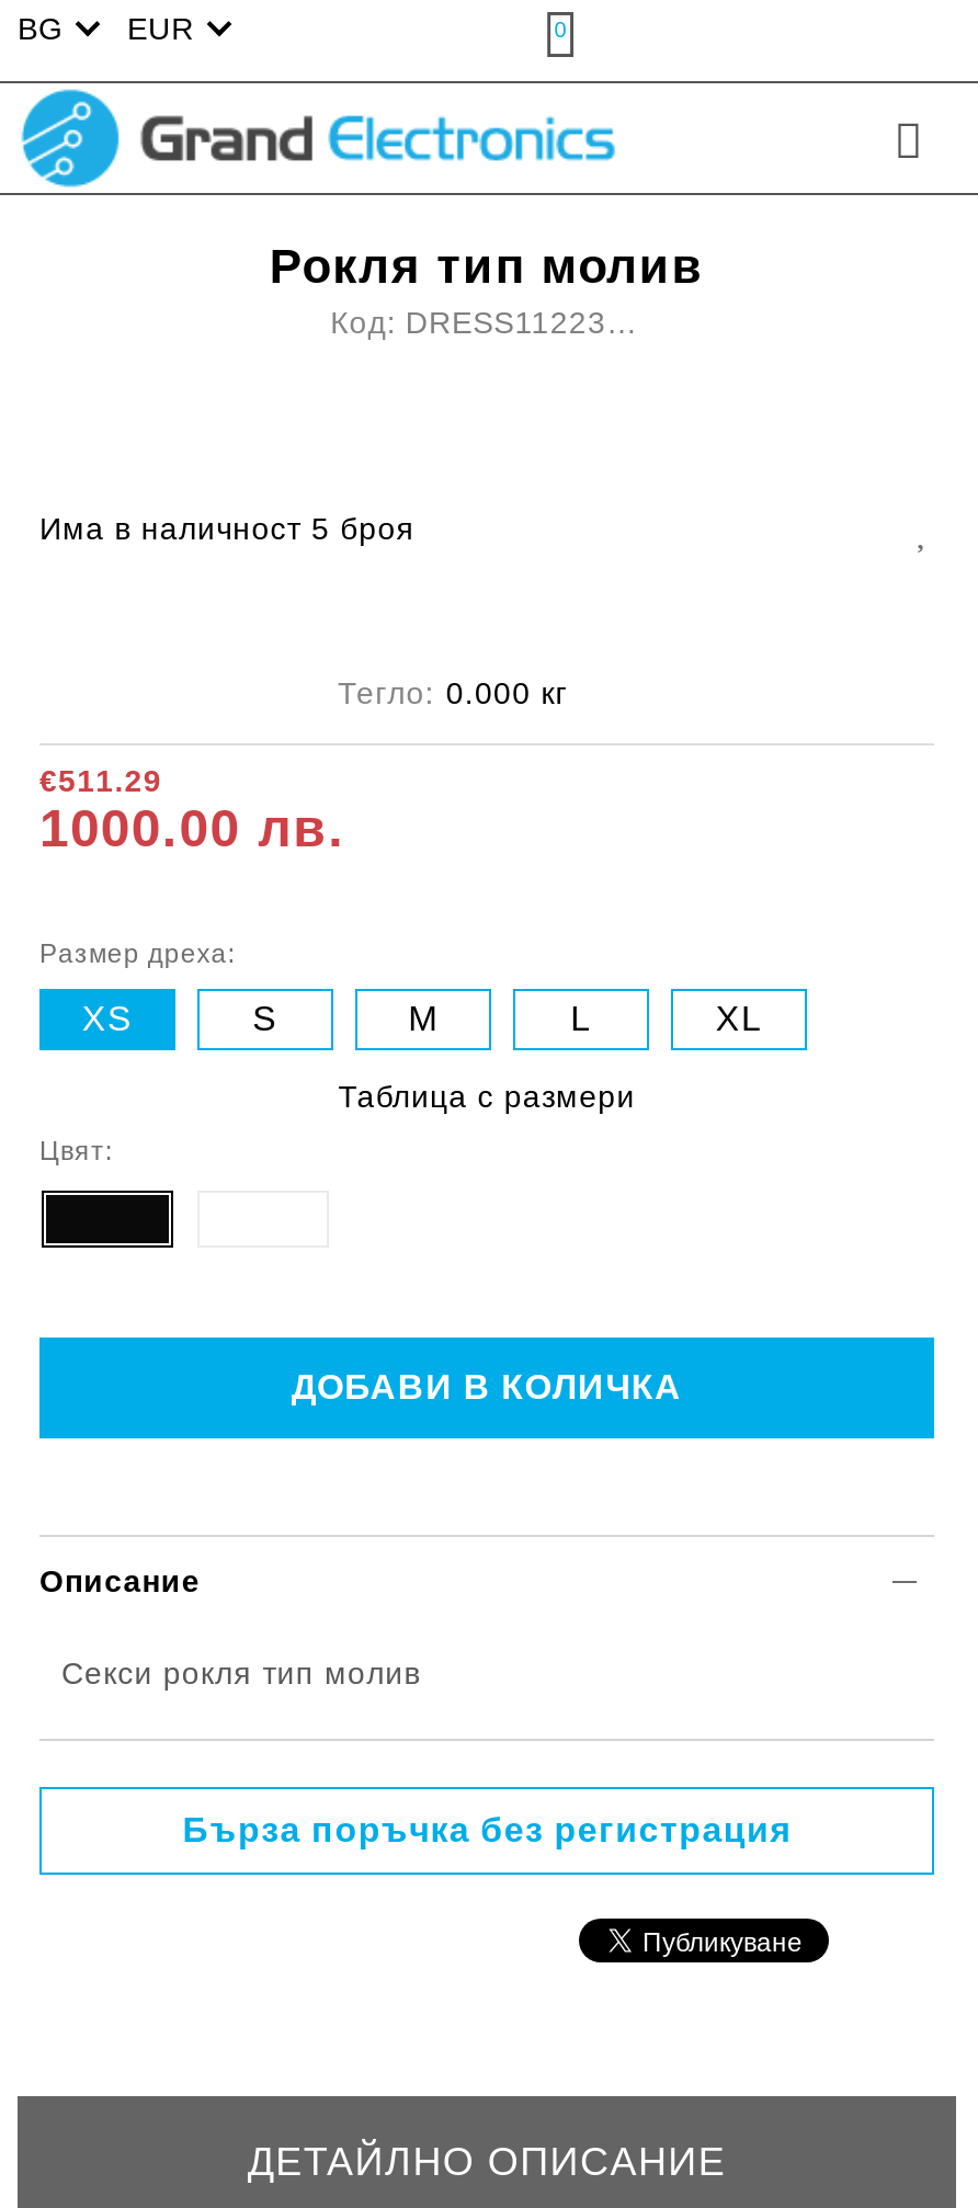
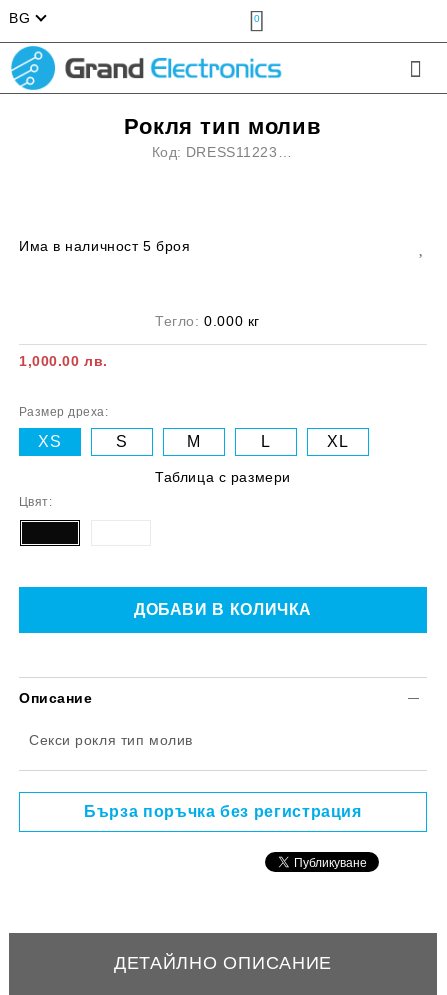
[127,11,195,46] EUR -> none
[39,763,346,857] €511.29 | 1000.00 лв. -> [19,353,108,369] 1,000.00 лв.

